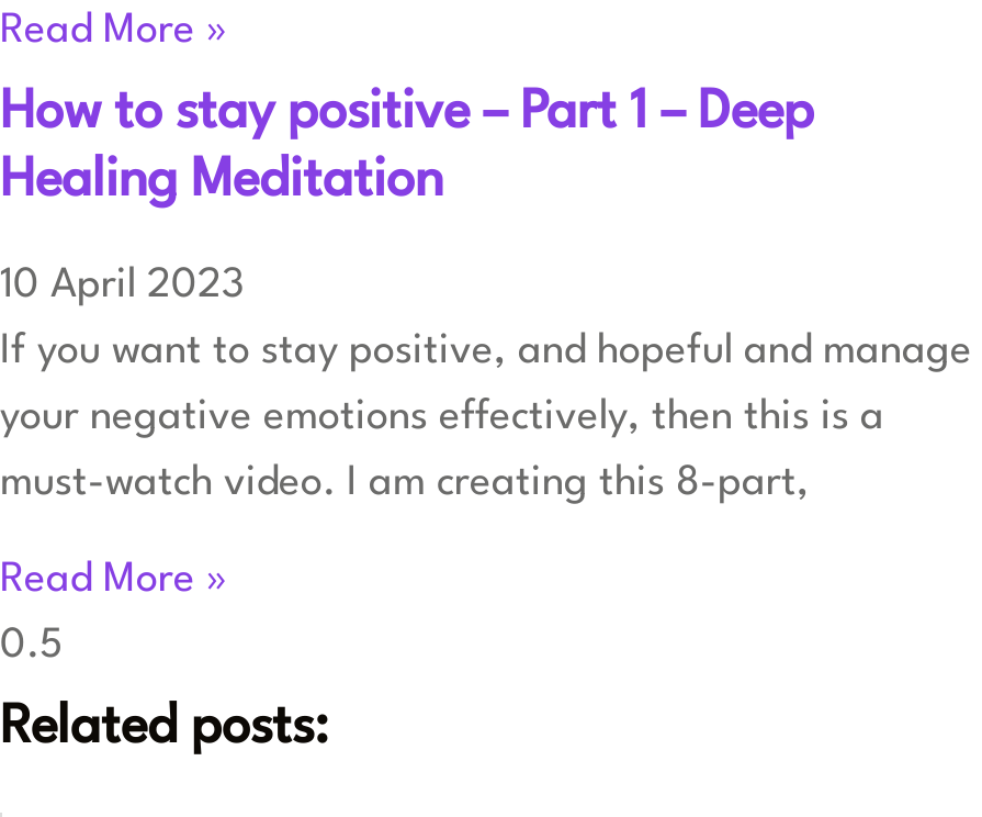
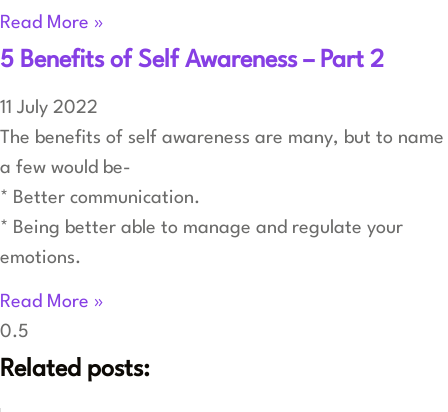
[0,87,972,502] How to stay positive – Part 1 – Deep | Healing Meditation | 10 April 2023 | If you want to stay positive, and hopeful and manage | your negative emotions effectively, then this is a | must-watch video. I am creating this 8-part, -> [0,49,444,267] 5 Benefits of Self Awareness – Part 2 | 11 July 2022 | The benefits of self awareness are many, but to name | a few would be- | * Better communication. | * Being better able to manage and regulate your | emotions.

